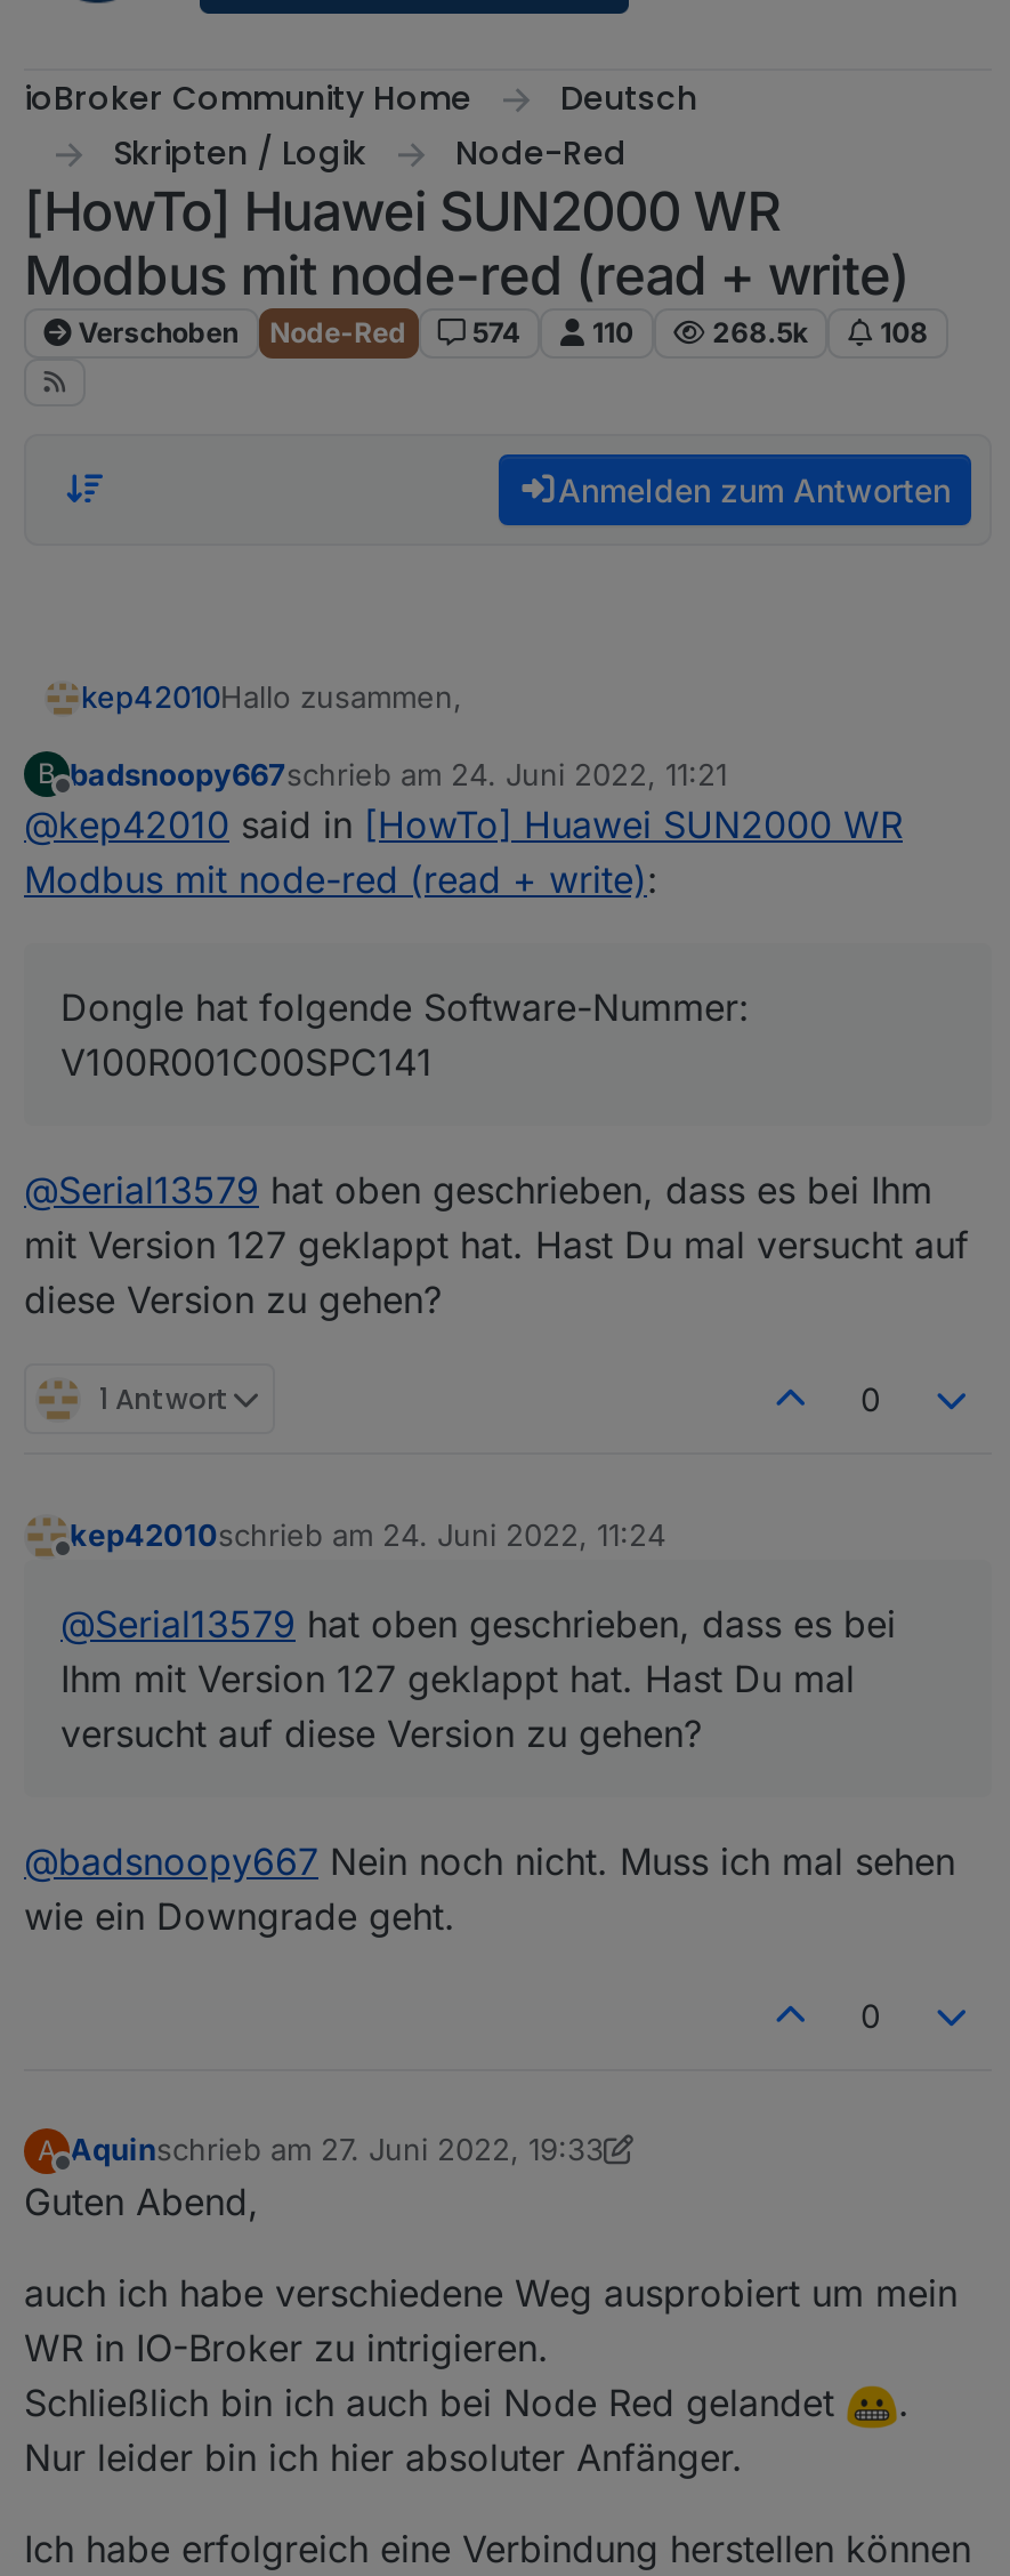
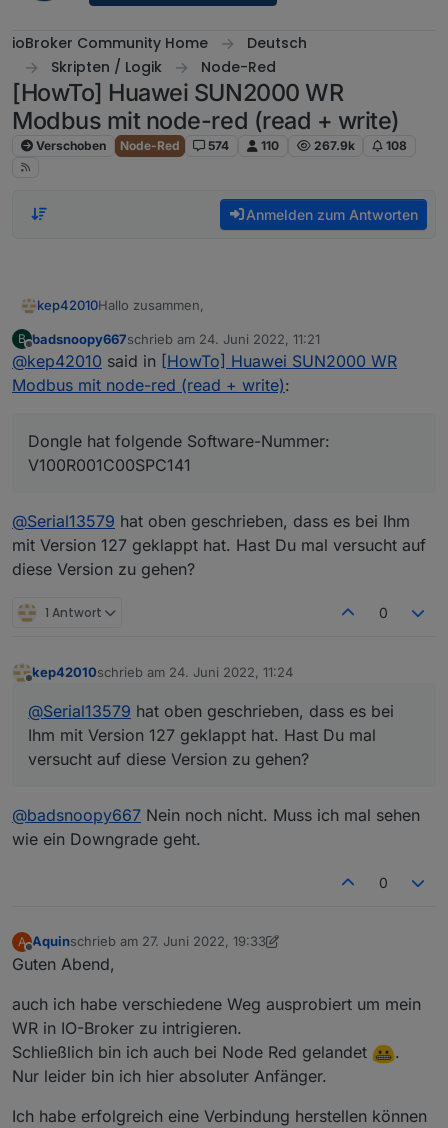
[712,316,808,350] 268.5k -> [314,138,355,153] 267.9k

